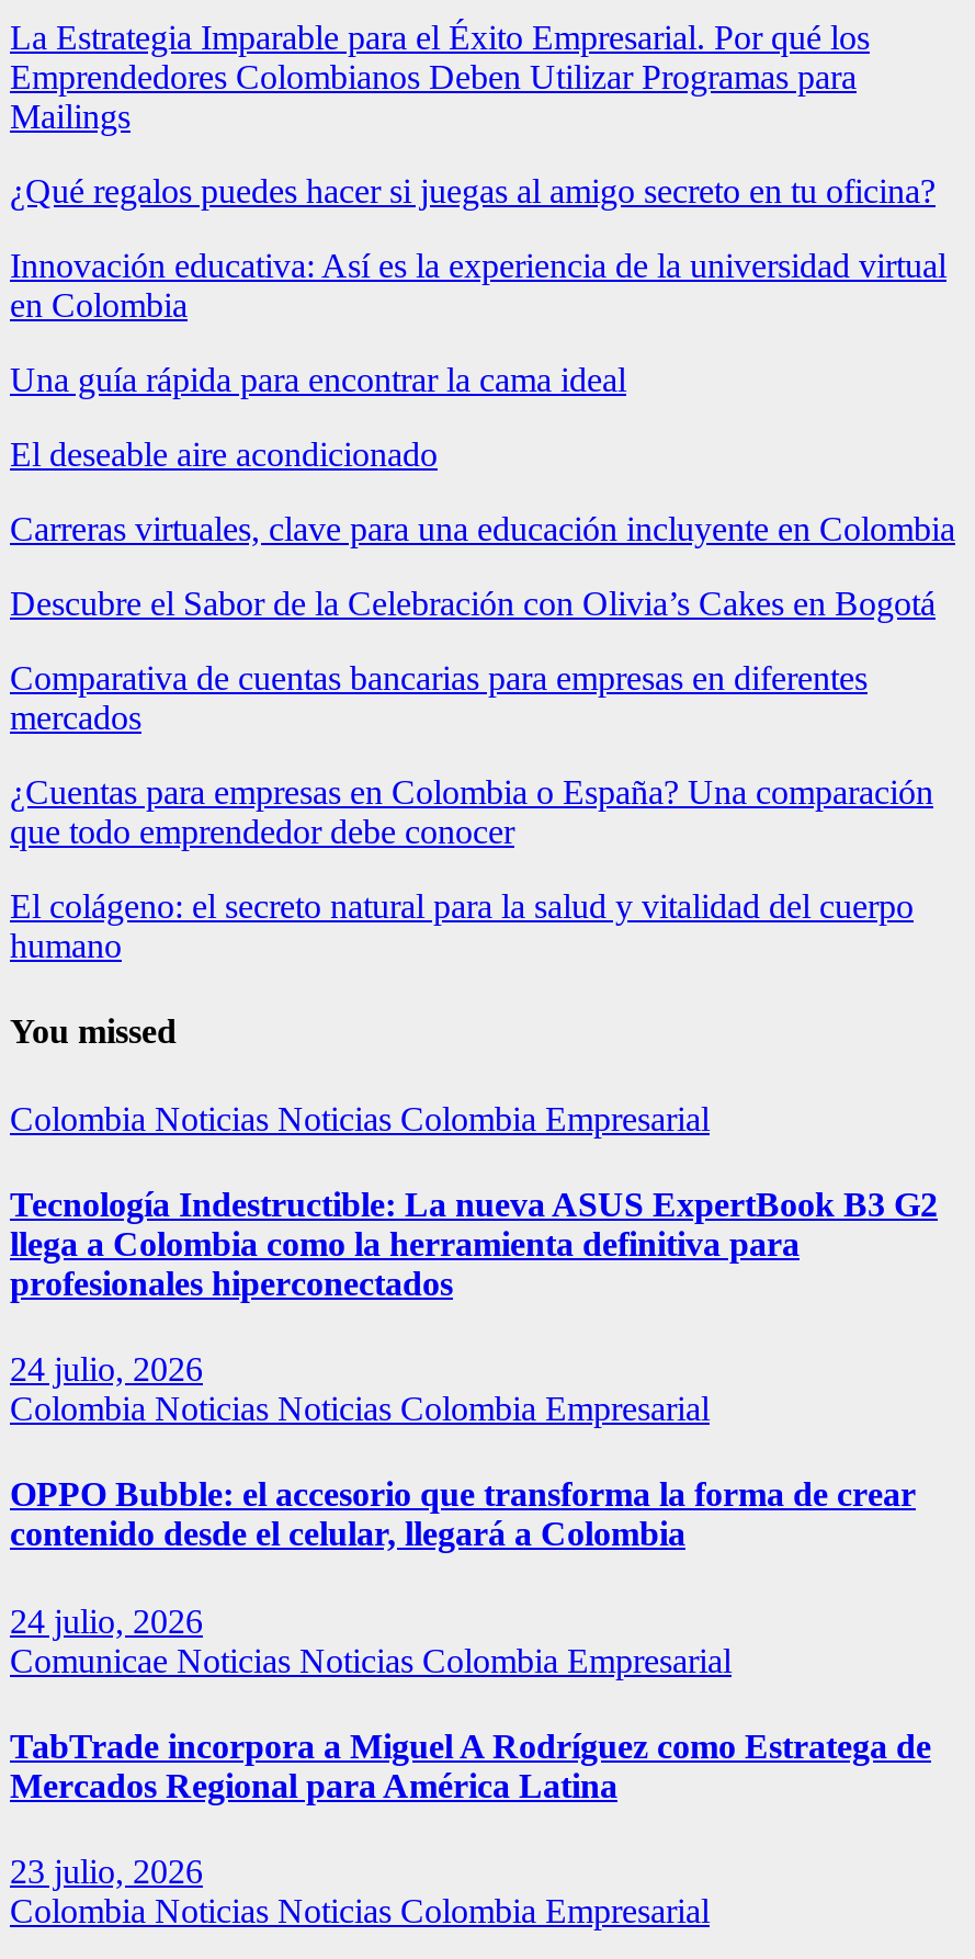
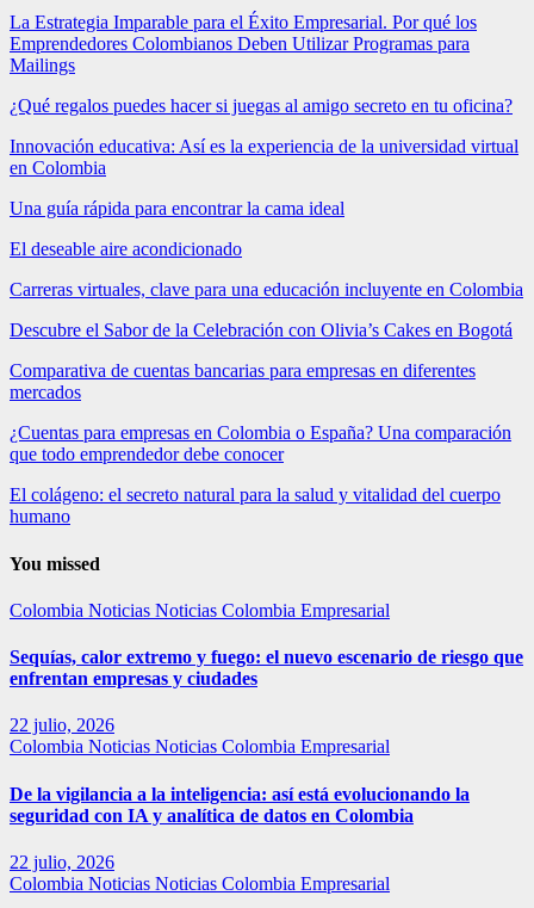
[10,1185,938,1301] Tecnología Indestructible: La nueva ASUS ExpertBook B3 G2 | llega a Colombia como la herramienta definitiva para | profesionales hiperconectados -> [10,647,523,689] Sequías, calor extremo y fuego: el nuevo escenario de riesgo que | enfrentan empresas y ciudades
[10,1350,203,1388] 24 julio, 2026 -> [10,715,114,736] 22 julio, 2026
[10,1476,931,1890] OPPO Bubble: el accesorio que transforma la forma de crear | contenido desde el celular, llegará a Colombia | 24 julio, 2026 | Comunicae Noticias Noticias Colombia Empresarial | TabTrade incorpora a Miguel A Rodríguez como Estratega de | Mercados Regional para América Latina | 23 julio, 2026 -> [10,784,470,872] De la vigilancia a la inteligencia: así está evolucionando la | seguridad con IA y analítica de datos en Colombia | 22 julio, 2026

